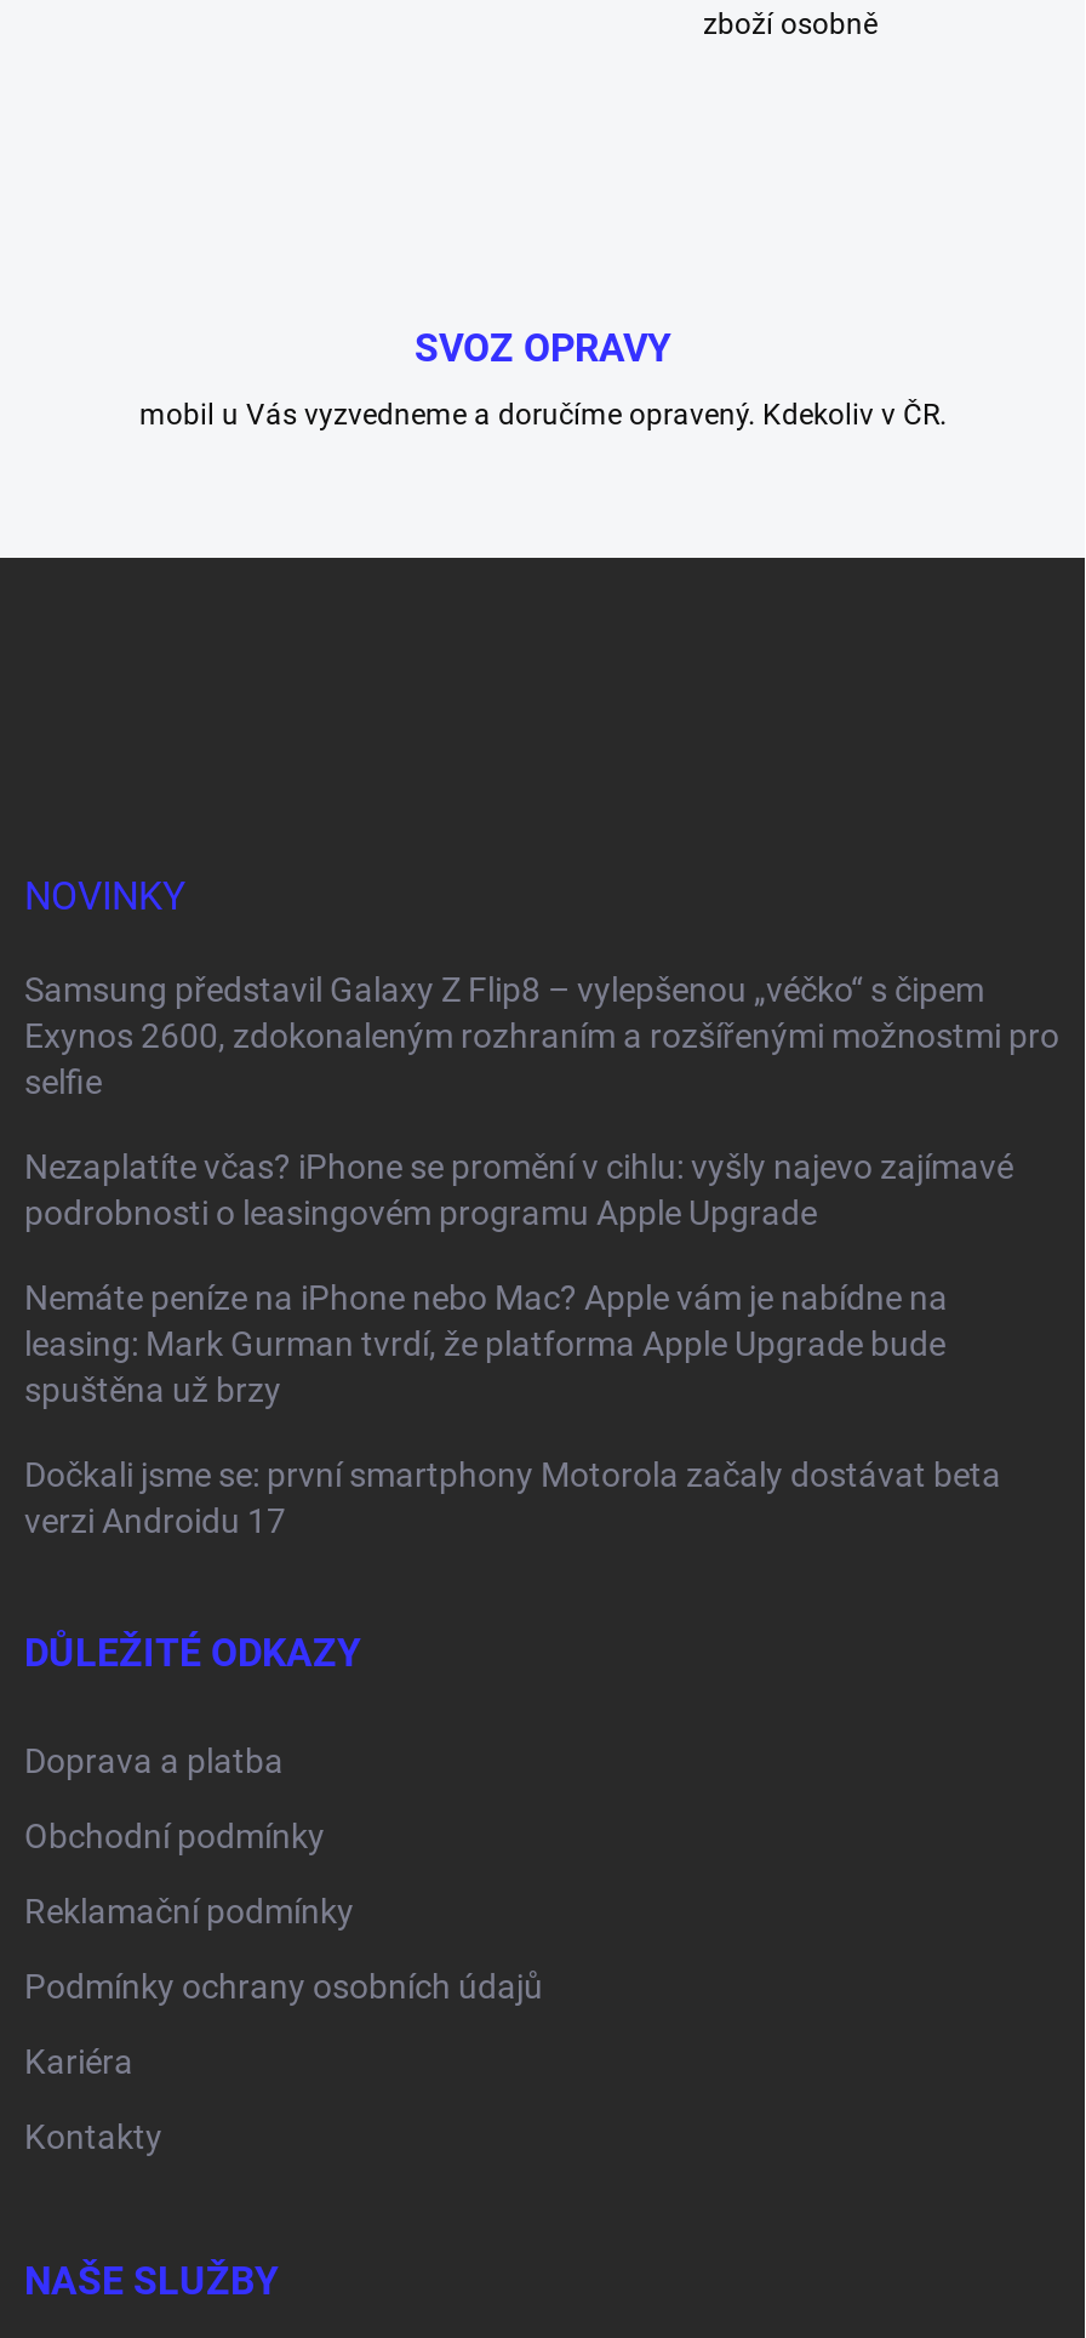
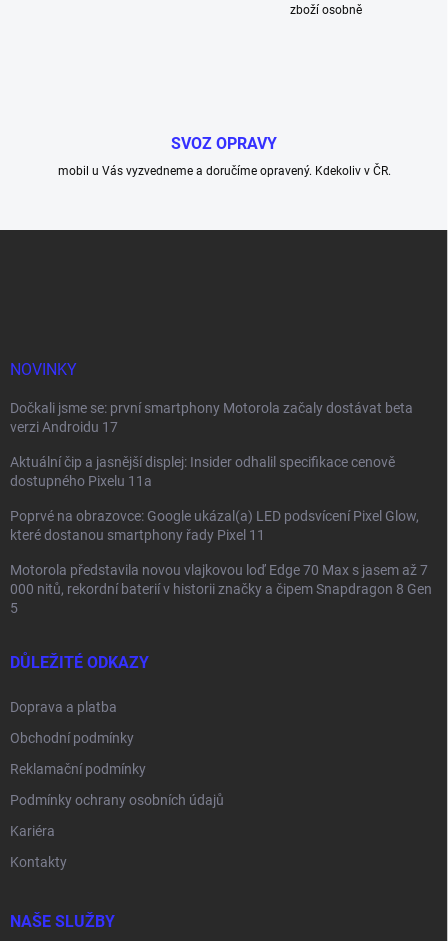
[24,970,1059,1409] Samsung představil Galaxy Z Flip8 – vylepšenou „véčko“ s čipem | Exynos 2600, zdokonaleným rozhraním a rozšířenými možnostmi pro | selfie | Nezaplatíte včas? iPhone se promění v cihlu: vyšly najevo zajímavé | podrobnosti o leasingovém programu Apple Upgrade | Nemáte peníze na iPhone nebo Mac? Apple vám je nabídne na | leasing: Mark Gurman tvrdí, že platforma Apple Upgrade bude | spuštěna už brzy -> none
moved [24,1455,1001,1540] -> [10,400,413,435]: Dočkali jsme se: první smartphony Motorola začaly dostávat beta | verzi Androidu 17
none -> [10,454,432,616] Aktuální čip a jasnější displej: Insider odhalil specifikace cenově | dostupného Pixelu 11a | Poprvé na obrazovce: Google ukázal(a) LED podsvícení Pixel Glow, | které dostanou smartphony řady Pixel 11 | Motorola představila novou vlajkovou loď Edge 70 Max s jasem až 7 | 000 nitů, rekordní baterií v historii značky a čipem Snapdragon 8 Gen | 5

